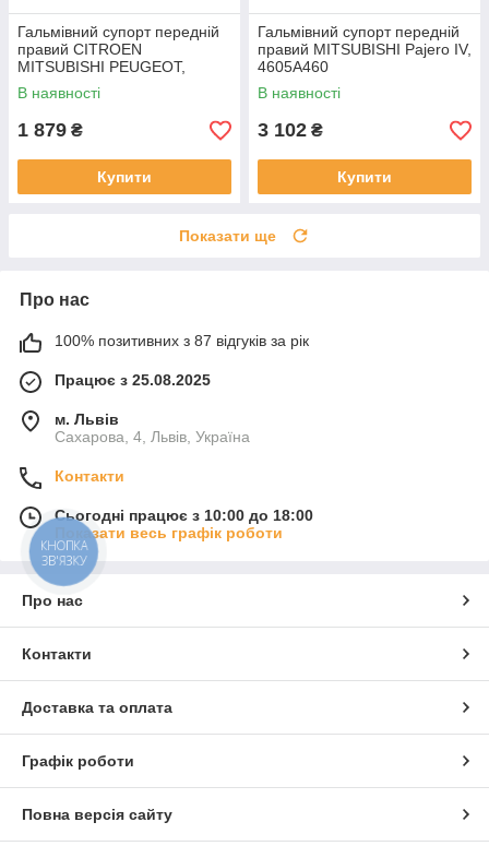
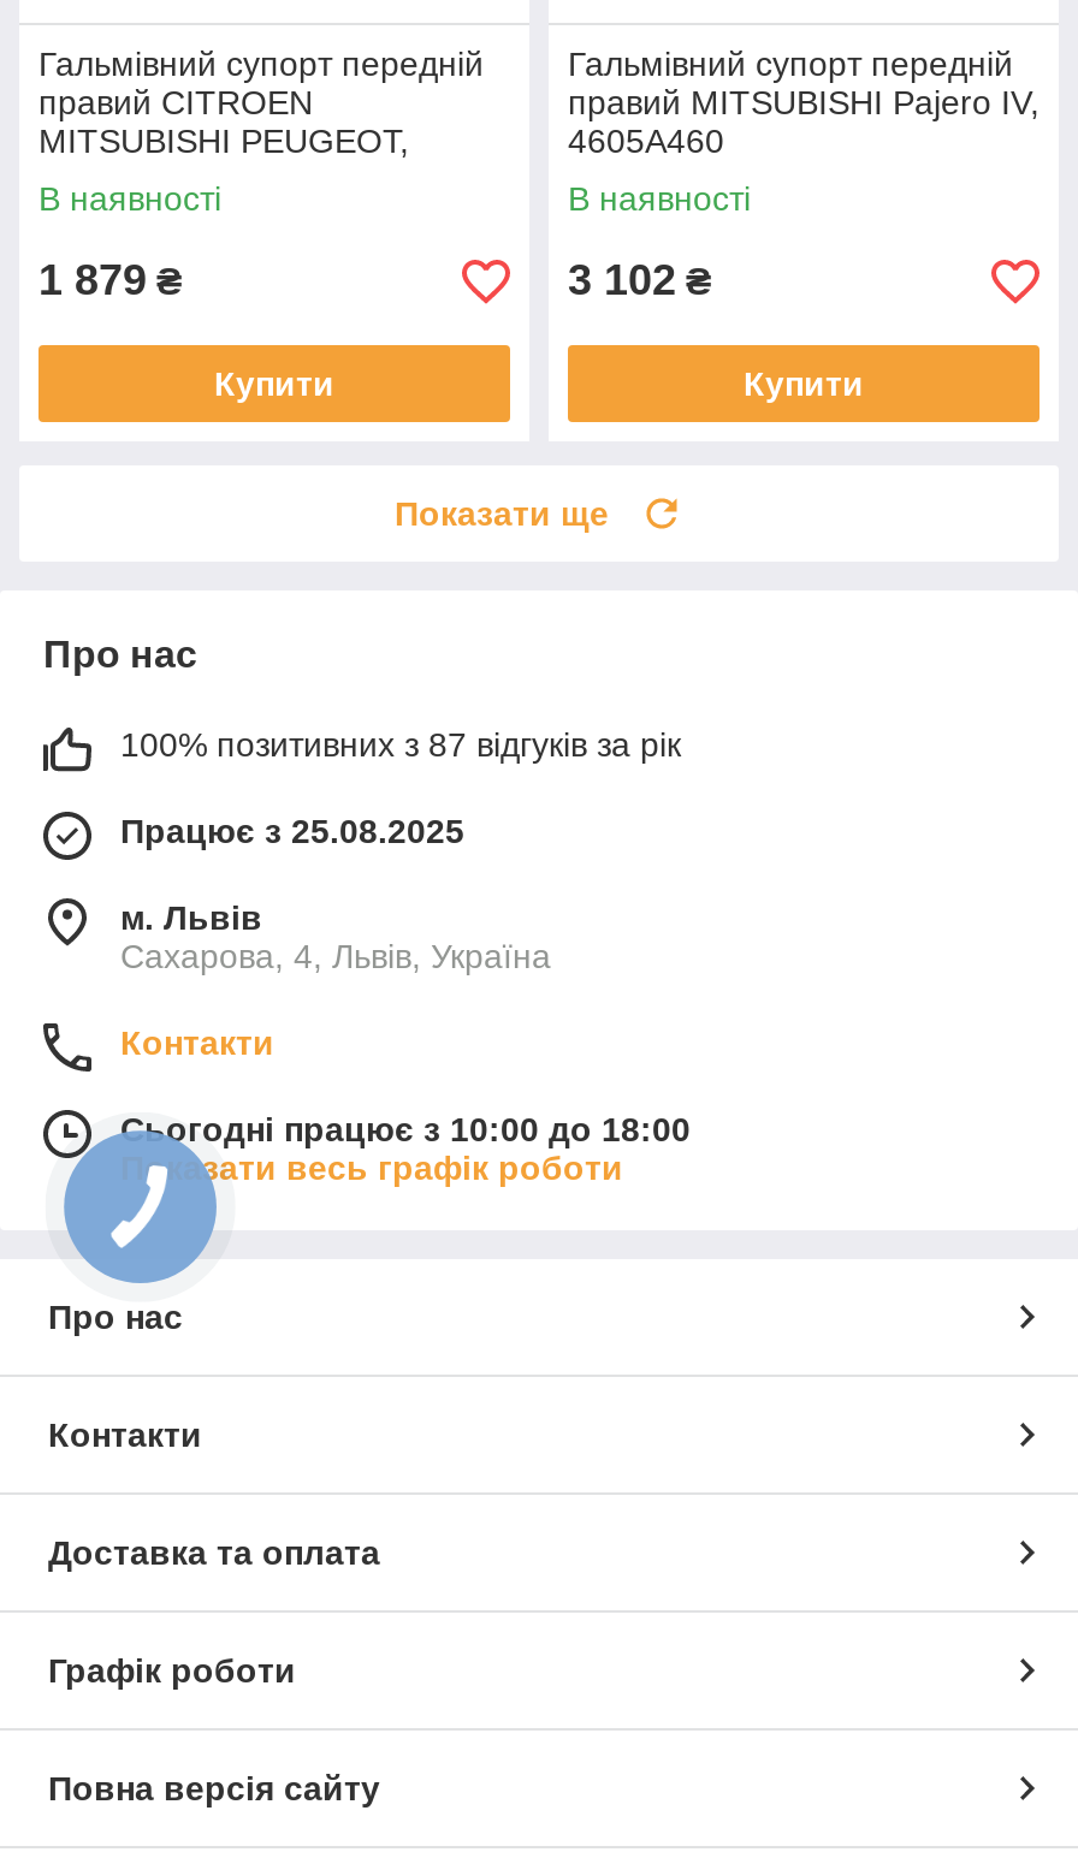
[40,537,88,568] КНОПКА | ЗВ'ЯЗКУ -> none

